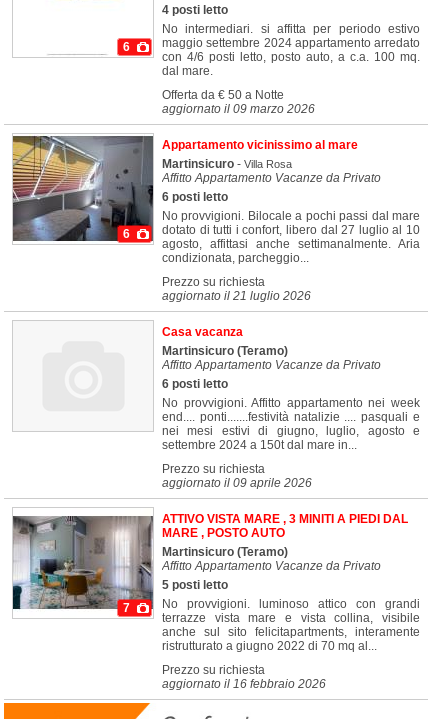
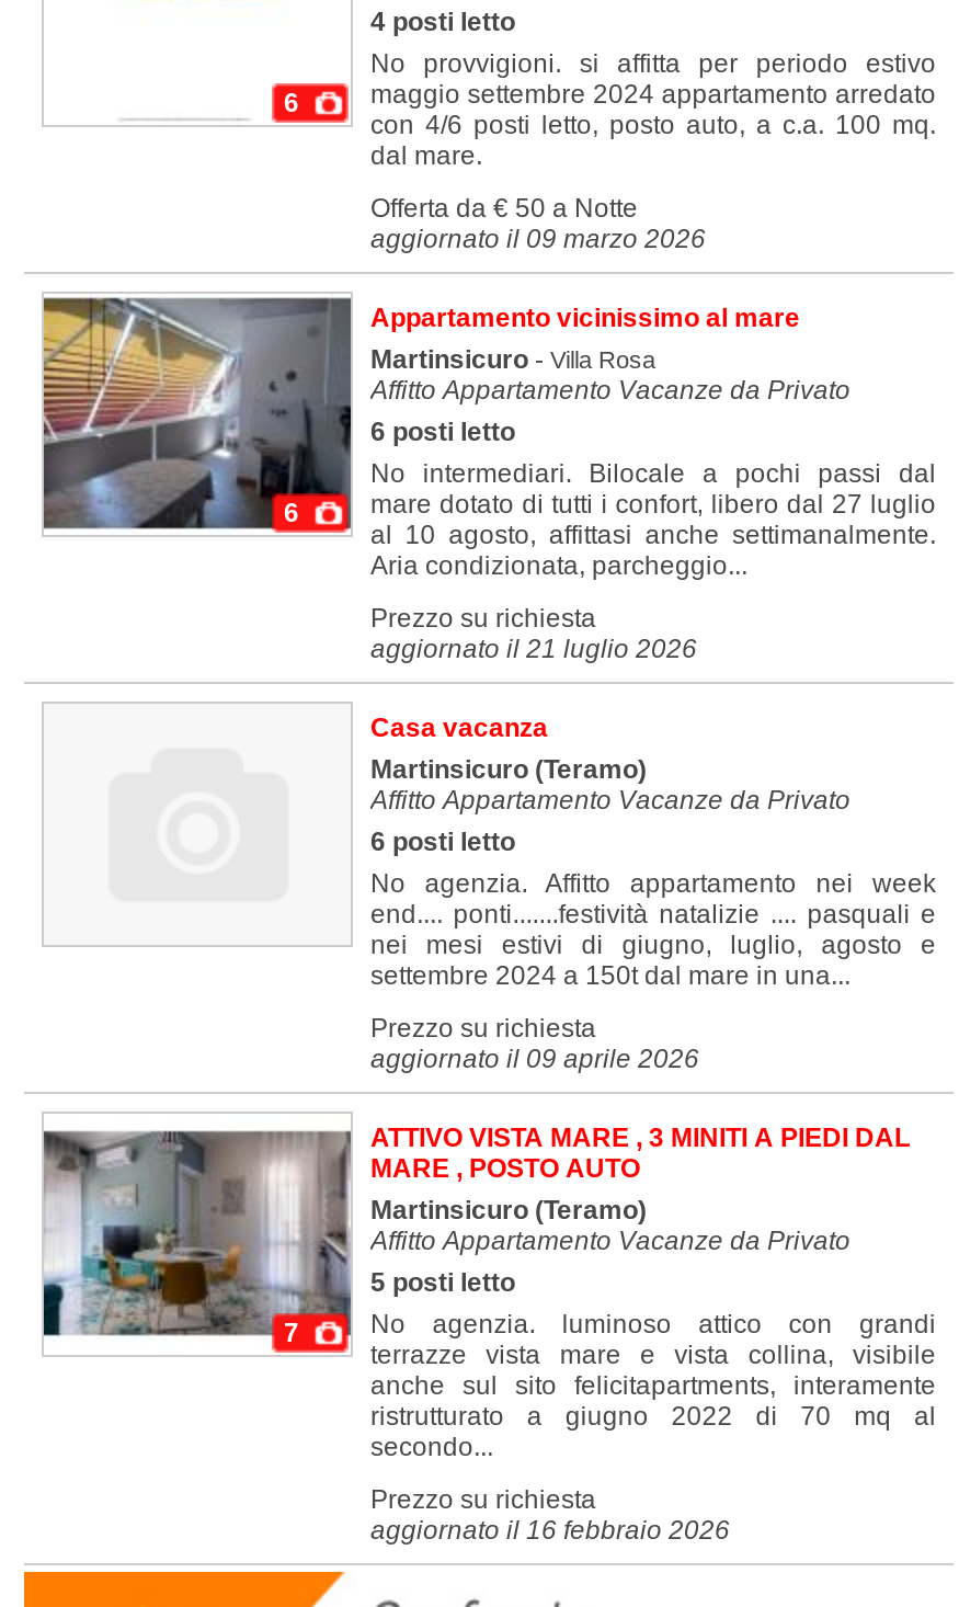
[162,22,420,36] No intermediari. si affitta per periodo estivo -> [370,48,936,79] No provvigioni. si affitta per periodo estivo
[162,209,420,265] No provvigioni. Bilocale a pochi passi dal mare | dotato di tutti i confort, libero dal 27 luglio al 10 | agosto, affittasi anche settimanalmente. Aria | condizionata, parcheggio... -> [370,458,936,581] No intermediari. Bilocale a pochi passi dal | mare dotato di tutti i confort, libero dal 27 luglio | al 10 agosto, affittasi anche settimanalmente. | Aria condizionata, parcheggio...
[162,396,420,410] No provvigioni. Affitto appartamento nei week -> [370,868,936,899] No agenzia. Affitto appartamento nei week
[162,438,357,452] settembre 2024 a 150t dal mare in... -> [370,960,850,991] settembre 2024 a 150t dal mare in una...
[162,597,420,611] No provvigioni. luminoso attico con grandi -> [370,1309,936,1340] No agenzia. luminoso attico con grandi
[162,639,377,653] ristrutturato a giugno 2022 di 70 mq al... -> [370,1401,936,1462] ristrutturato a giugno 2022 di 70 mq al | secondo...

